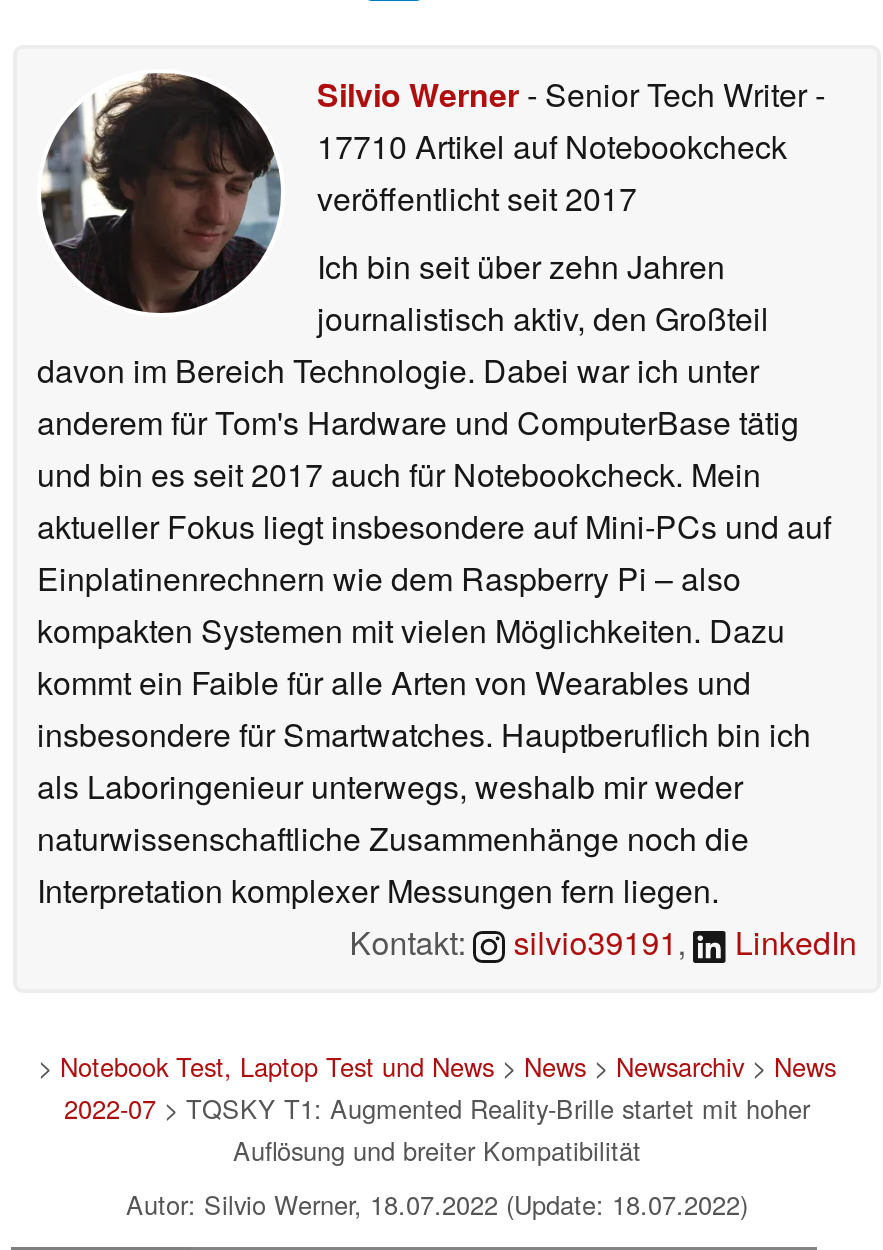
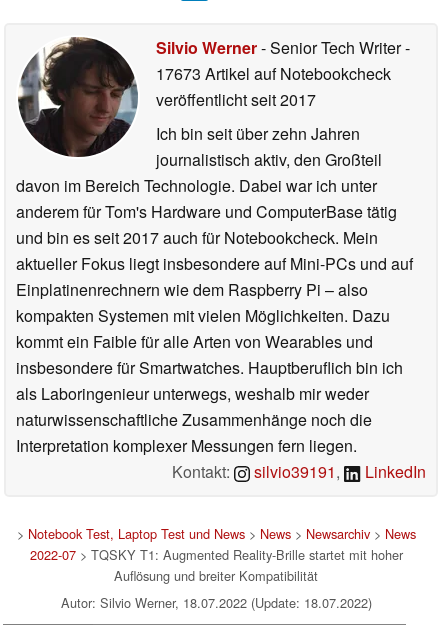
[317,123,787,169] 17710 Artikel auf Notebookcheck -> [156,62,391,85] 17673 Artikel auf Notebookcheck

